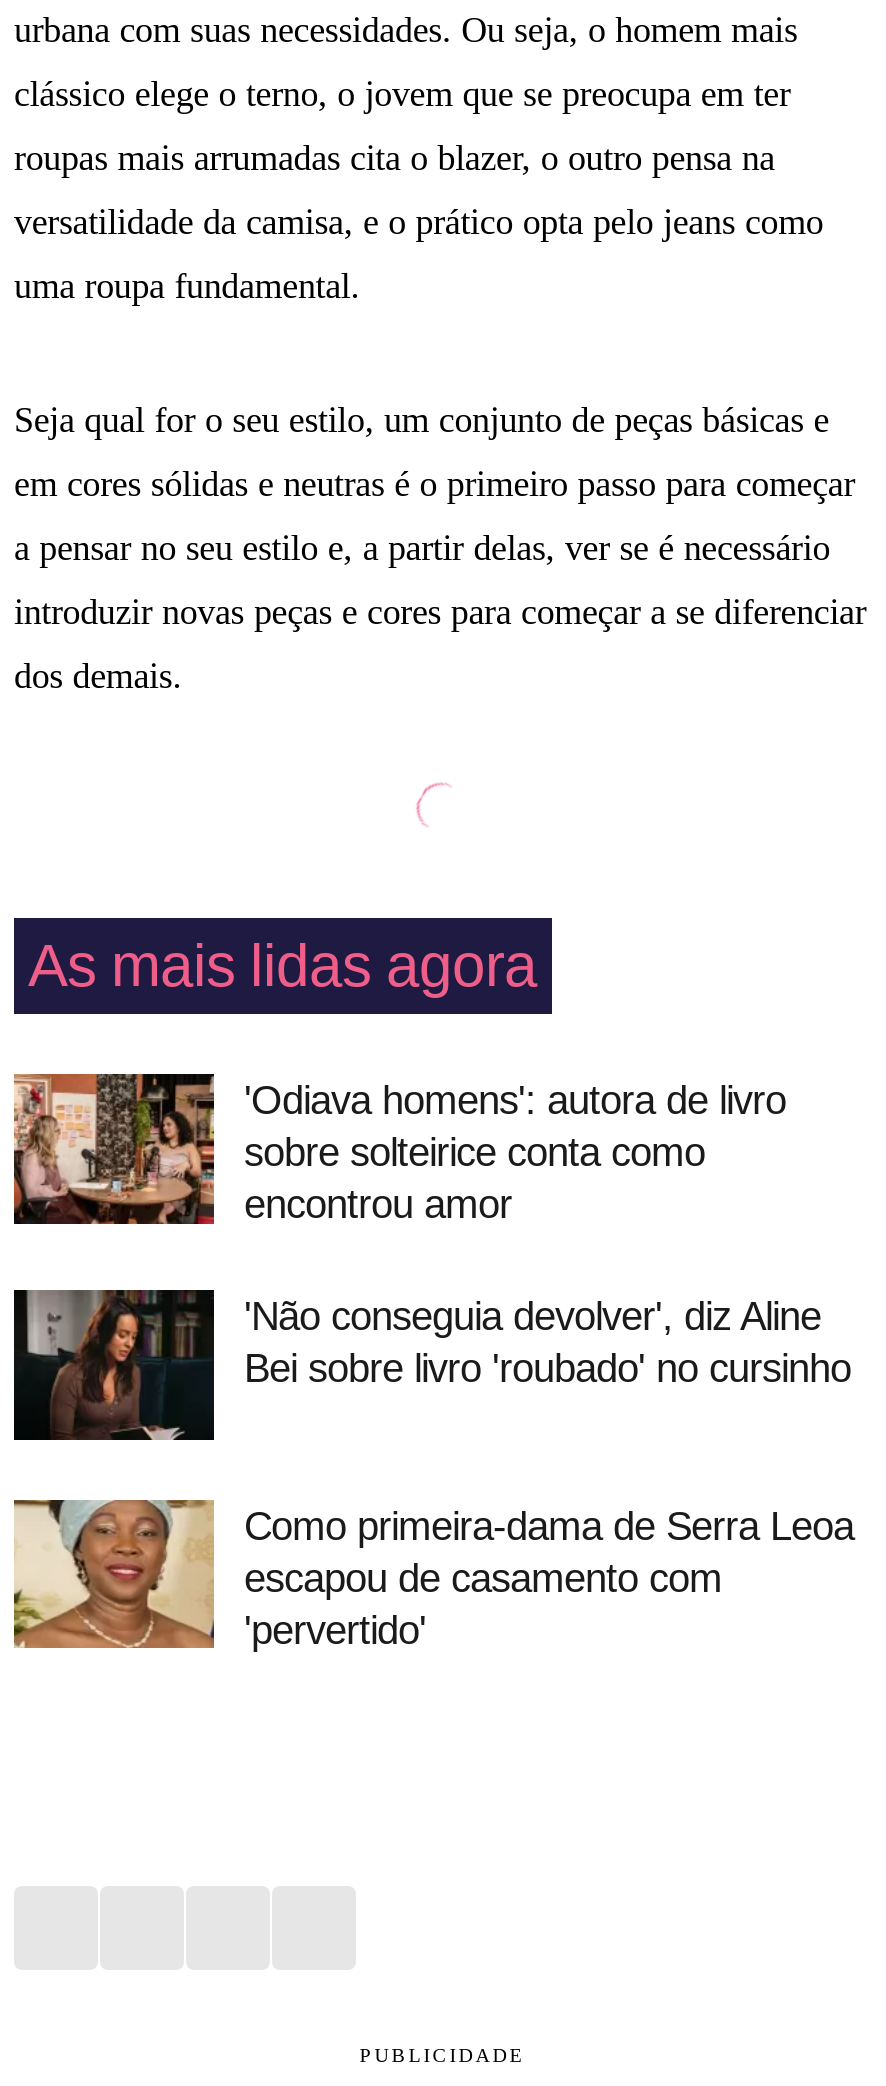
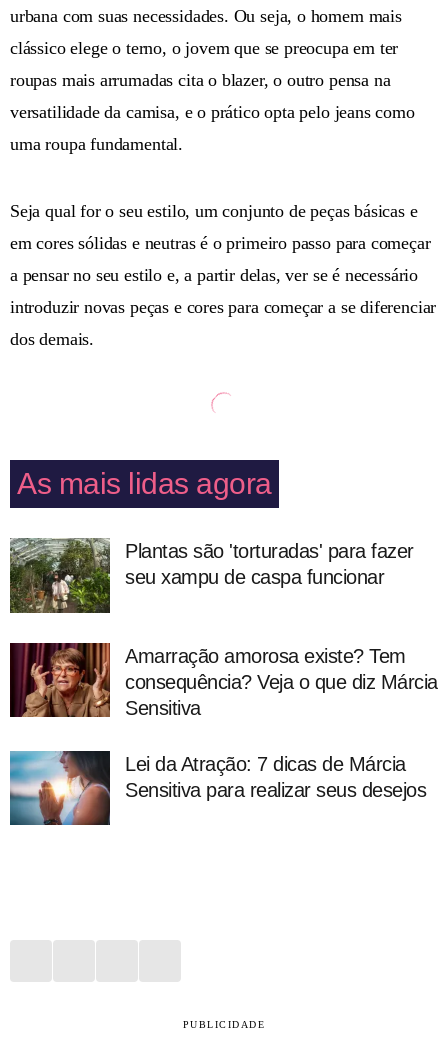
[12,1072,786,1226] [image] | 'Odiava homens': autora de livro | sobre solteirice conta como | encontrou amor -> [9,537,413,614] [image] | Plantas são 'torturadas' para fazer | seu xampu de caspa funcionar
[14,1288,851,1442] [image] | 'Não conseguia devolver', diz Aline | Bei sobre livro 'roubado' no cursinho -> [11,642,437,719] [image] | Amarração amorosa existe? Tem | consequência? Veja o que diz Márcia | Sensitiva
[12,1498,854,1651] [image] | Como primeira-dama de Serra Leoa | escapou de casamento com | 'pervertido' -> [9,750,426,826] [image] | Lei da Atração: 7 dicas de Márcia | Sensitiva para realizar seus desejos

